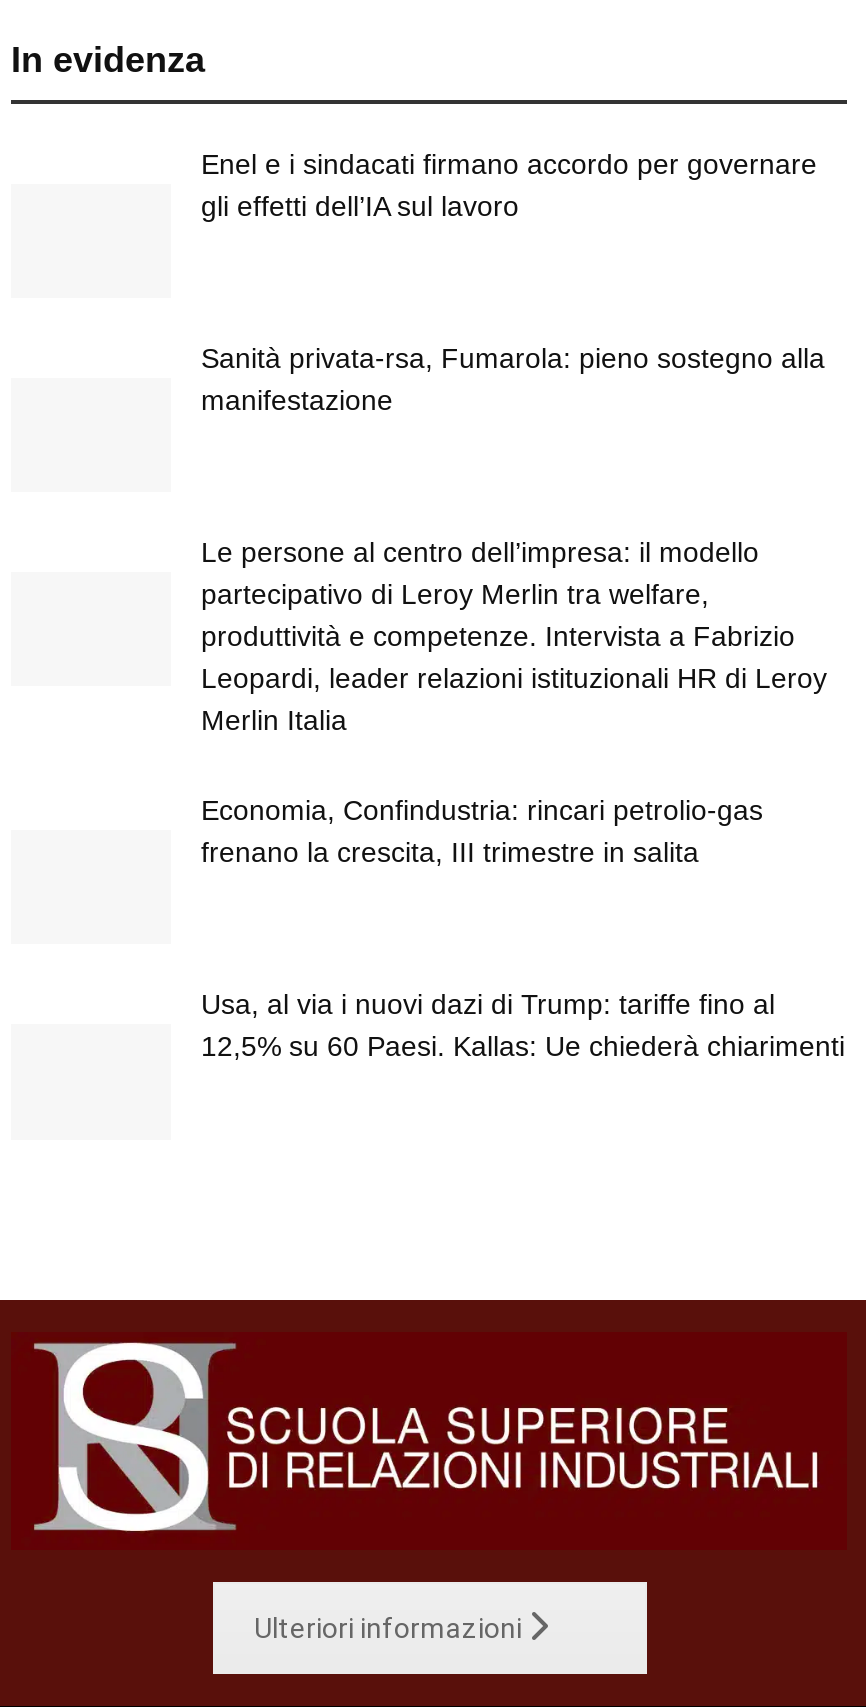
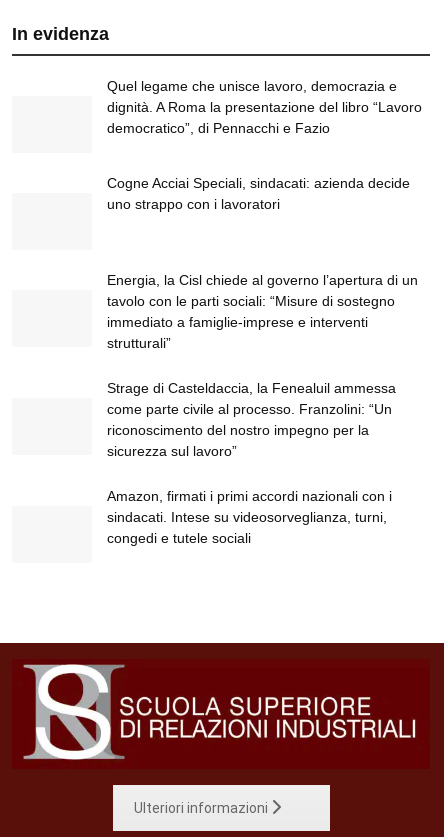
[201,148,817,222] Enel e i sindacati firmano accordo per governare | gli effetti dell’IA sul lavoro -> [107,78,422,136] Quel legame che unisce lavoro, democrazia e | dignità. A Roma la presentazione del libro “Lavoro | democratico”, di Pennacchi e Fazio
[201,342,825,416] Sanità privata-rsa, Fumarola: pieno sostegno alla | manifestazione -> [107,175,410,212] Cogne Acciai Speciali, sindacati: azienda decide | uno strappo con i lavoratori
[201,536,827,736] Le persone al centro dell’impresa: il modello | partecipativo di Leroy Merlin tra welfare, | produttività e competenze. Intervista a Fabrizio | Leopardi, leader relazioni istituzionali HR di Leroy | Merlin Italia -> [107,272,418,351] Energia, la Cisl chiede al governo l’apertura di un | tavolo con le parti sociali: “Misure di sostegno | immediato a famiglie-imprese e interventi | strutturali”
[201,794,763,868] Economia, Confindustria: rincari petrolio-gas | frenano la crescita, III trimestre in salita -> [107,380,396,459] Strage di Casteldaccia, la Fenealuil ammessa | come parte civile al processo. Franzolini: “Un | riconoscimento del nostro impegno per la | sicurezza sul lavoro”
[201,989,845,1063] Usa, al via i nuovi dazi di Trump: tariffe fino al | 12,5% su 60 Paesi. Kallas: Ue chiederà chiarimenti -> [107,488,392,546] Amazon, firmati i primi accordi nazionali con i | sindacati. Intese su videosorveglianza, turni, | congedi e tutele sociali

